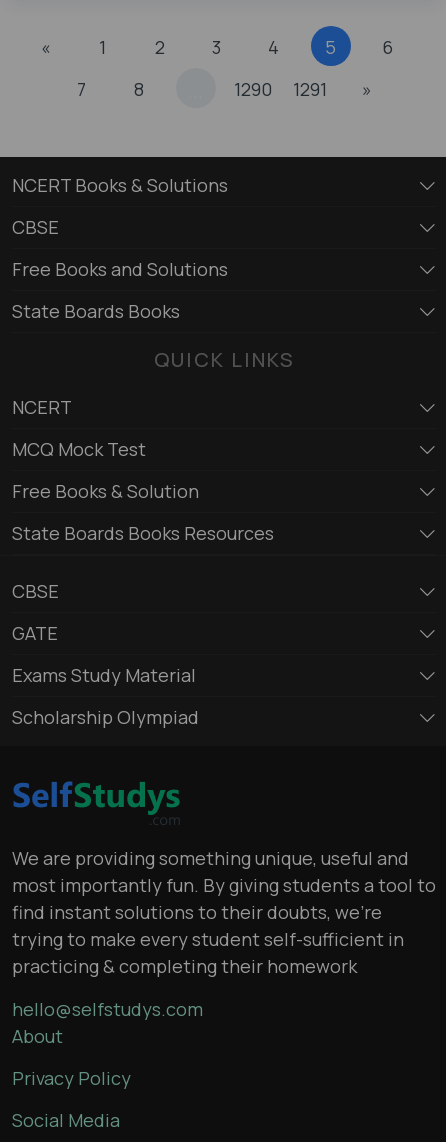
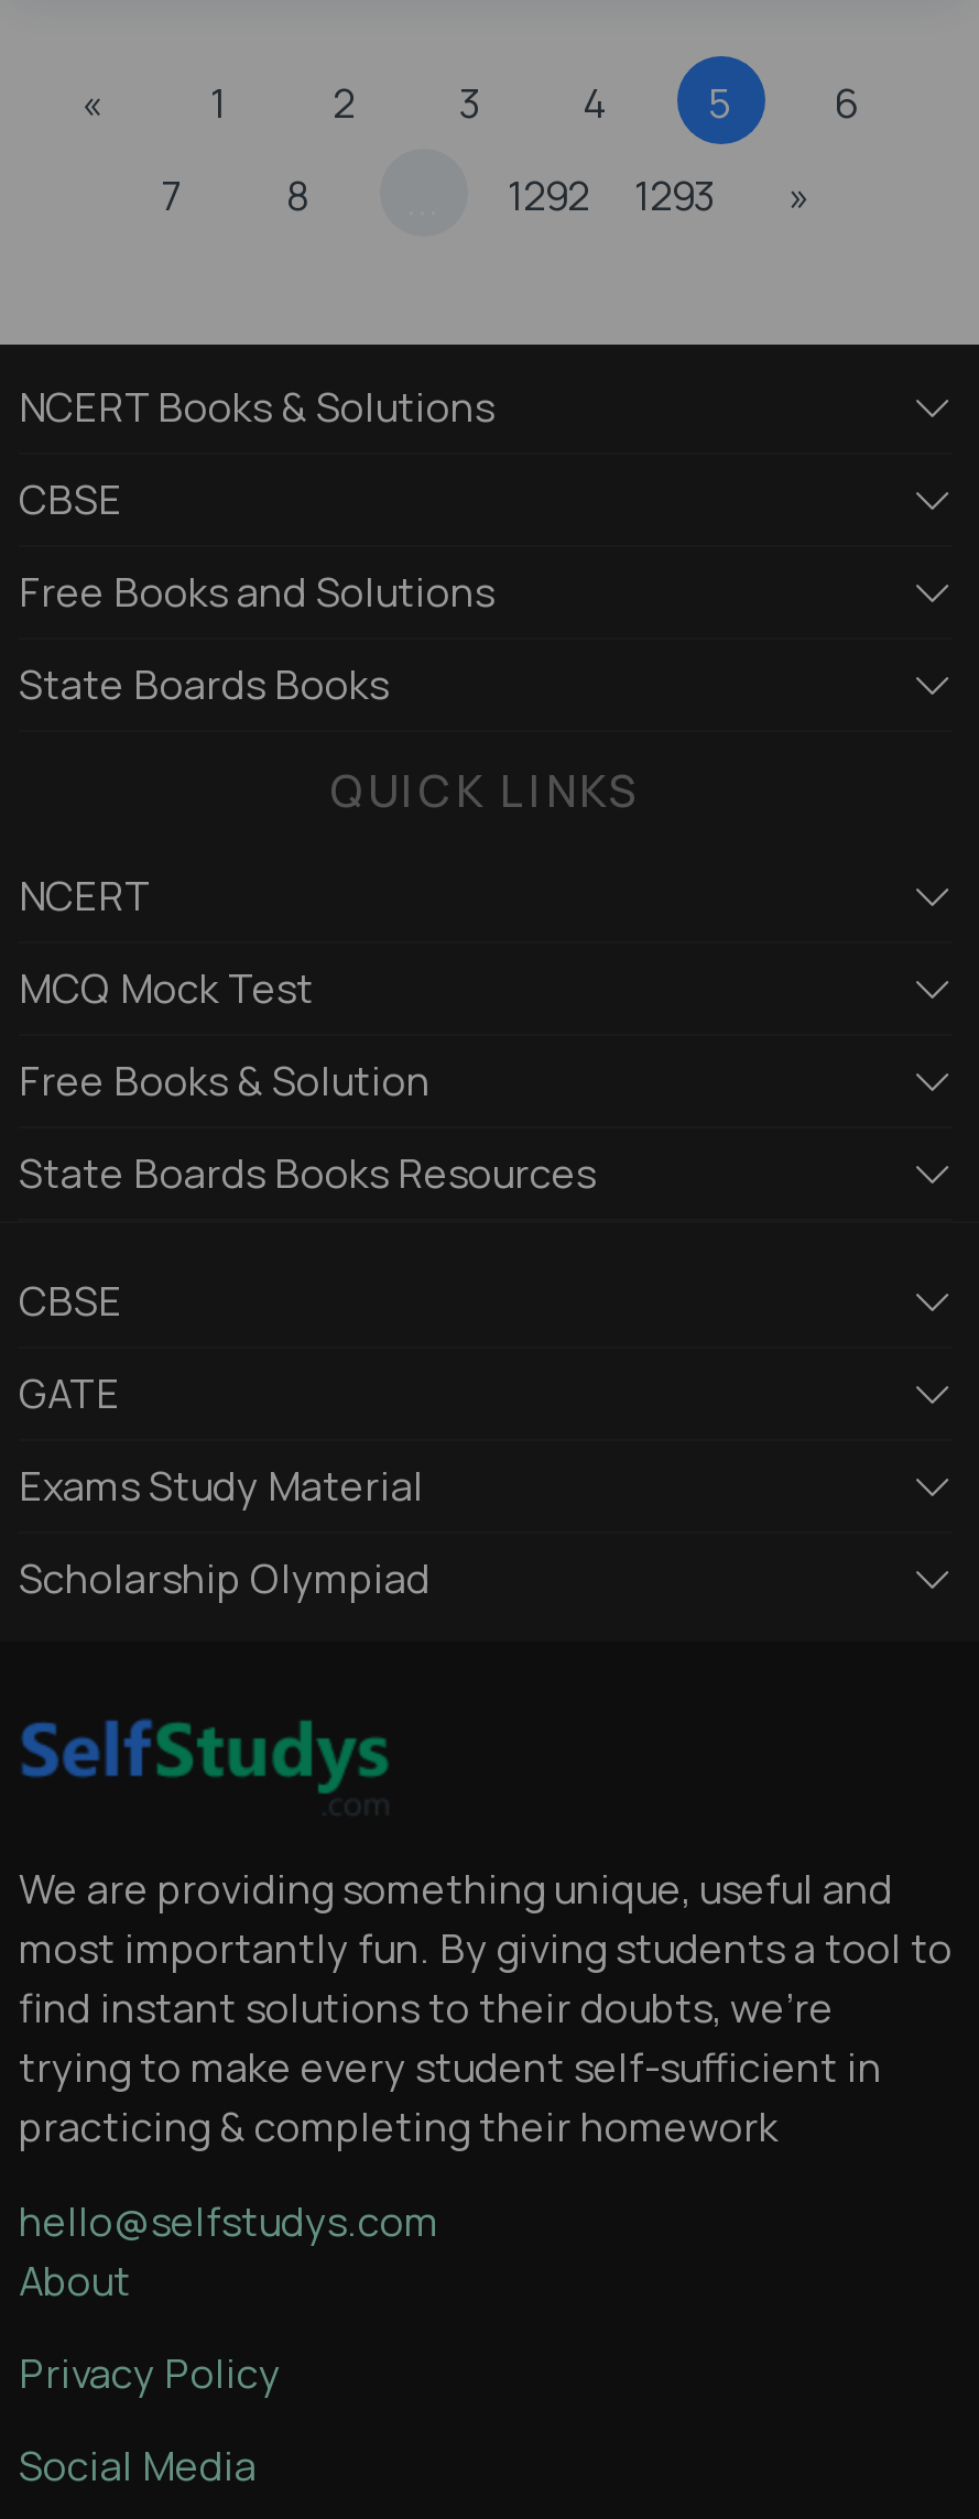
[233,77,271,101] 1290 -> [508,169,589,222] 1292
[292,77,326,101] 1291 -> [634,169,714,222] 1293

